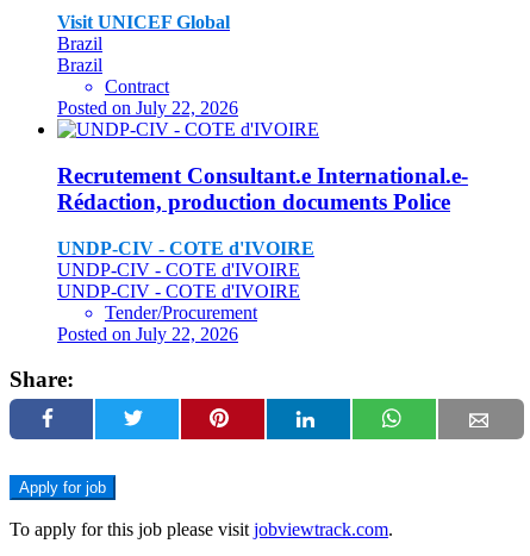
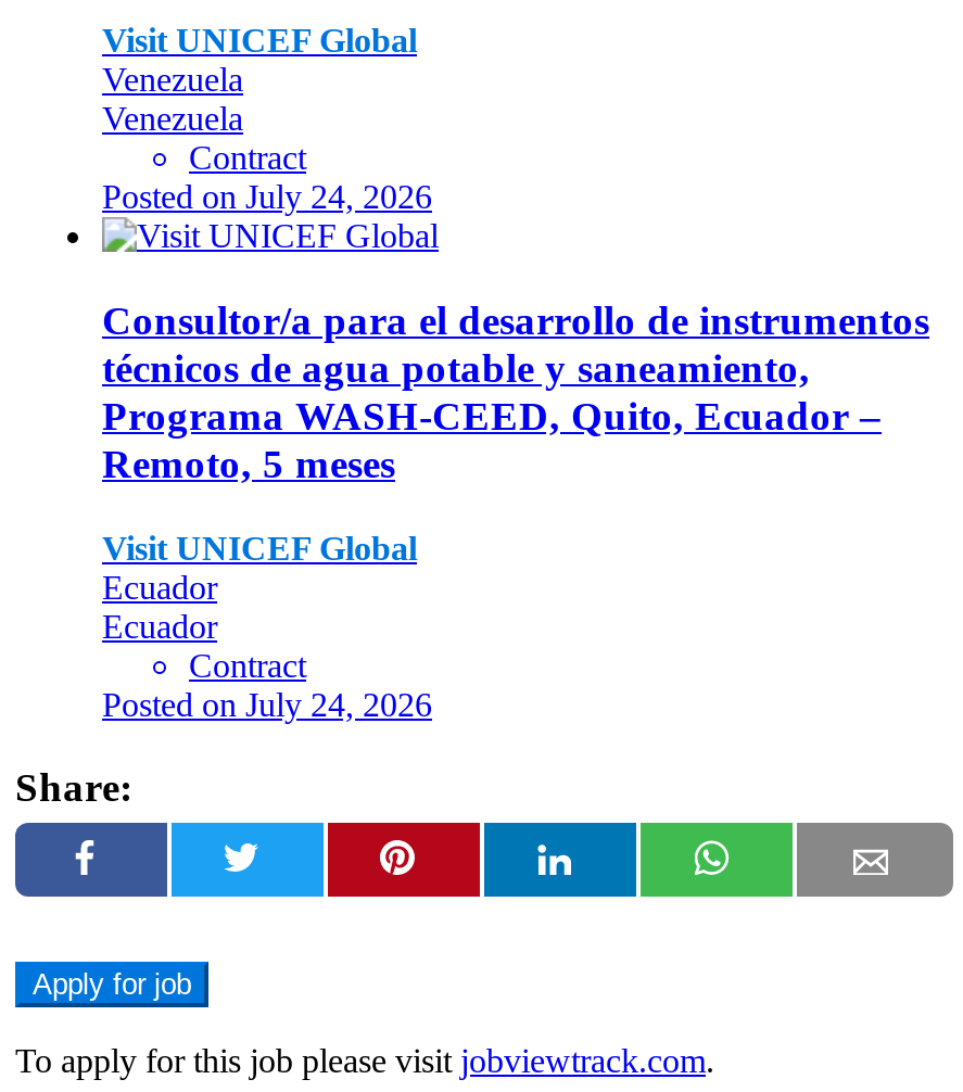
[57,34,102,75] Brazil | Brazil -> [102,61,243,137] Venezuela | Venezuela
[57,98,238,118] Posted on July 22, 2026 -> [102,179,432,216] Posted on July 24, 2026
[57,163,468,214] Recrutement Consultant.e International.e- | Rédaction, production documents Police -> [102,297,929,486] Consultor/a para el desarrollo de instrumentos | técnicos de agua potable y saneamiento, | Programa WASH-CEED, Quito, Ecuador – | Remoto, 5 meses
[57,238,314,344] UNDP-CIV - COTE d'IVOIRE | UNDP-CIV - COTE d'IVOIRE | UNDP-CIV - COTE d'IVOIRE | Tender/Procurement | Posted on July 22, 2026 -> [102,529,432,723] Visit UNICEF Global | Ecuador | Ecuador | Contract | Posted on July 24, 2026

